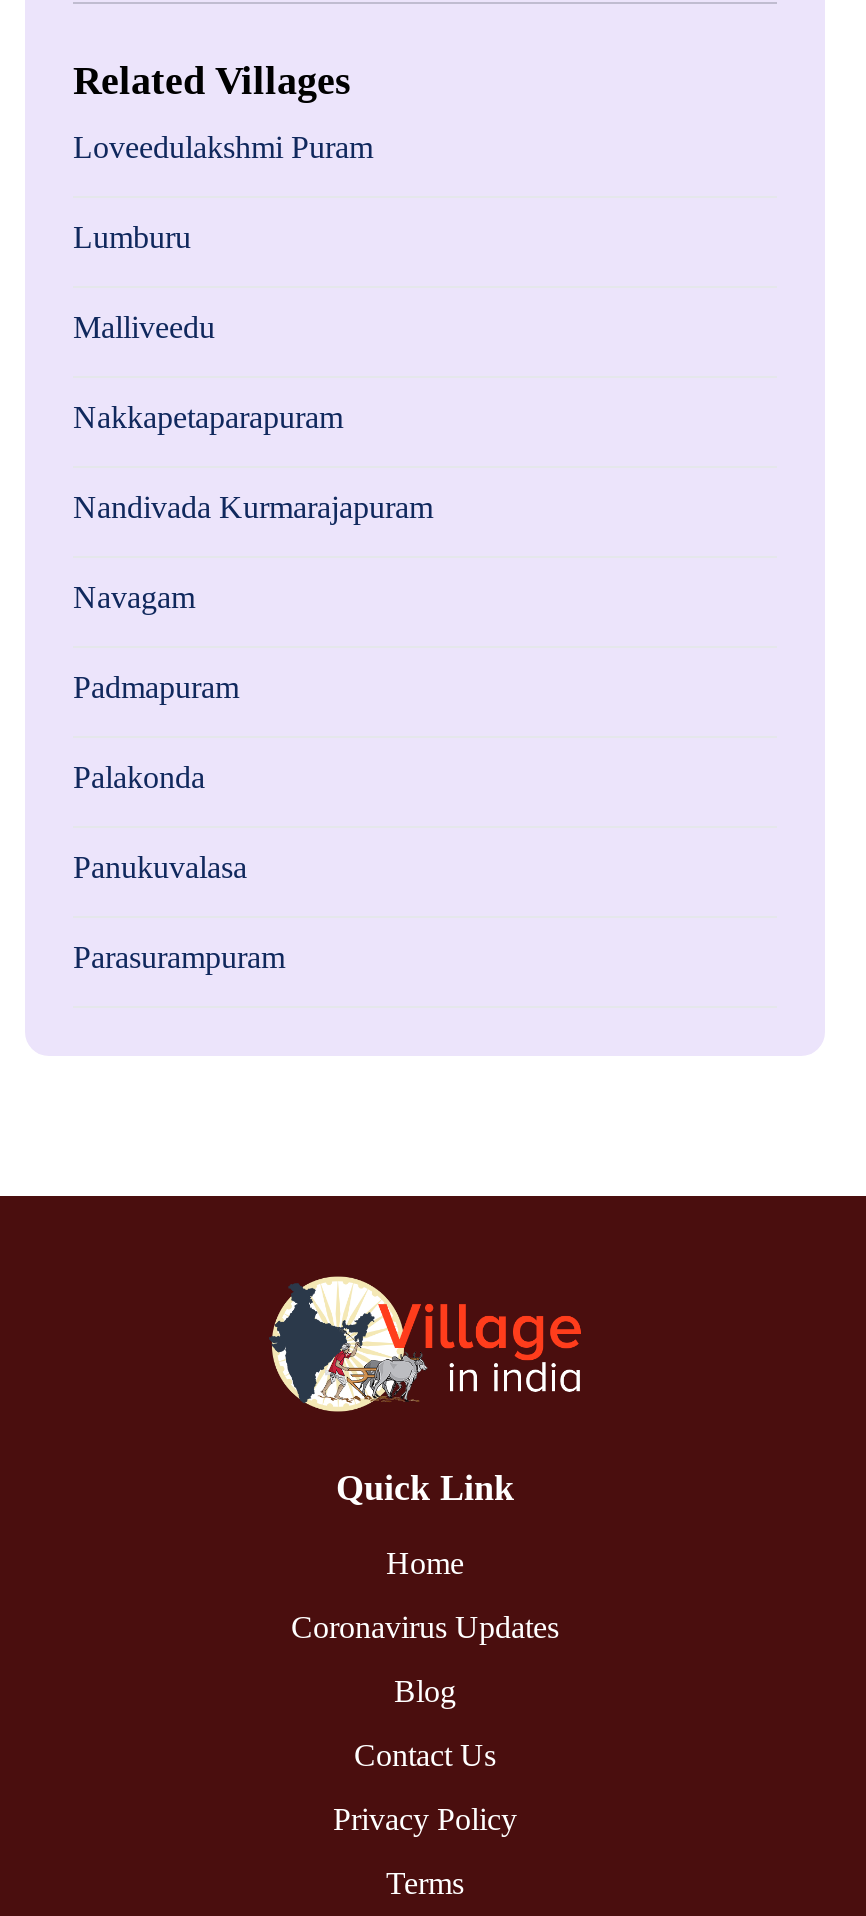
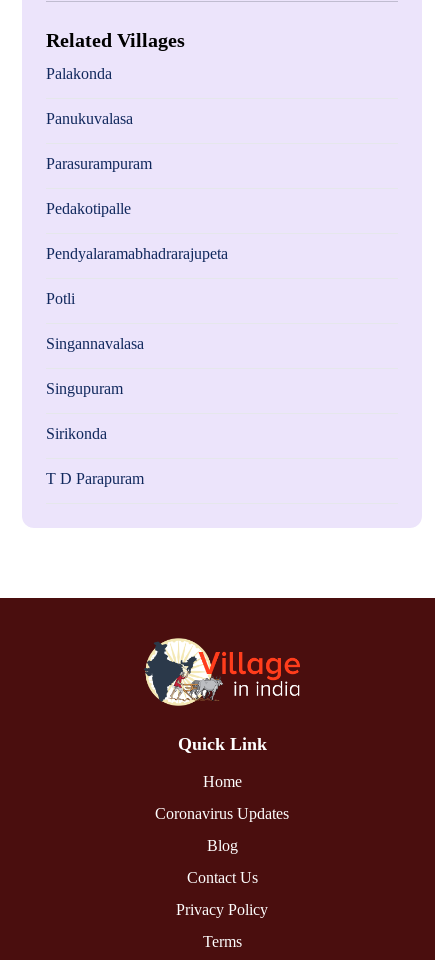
[73,130,433,704] Loveedulakshmi Puram | Lumburu | Malliveedu | Nakkapetaparapuram | Nandivada Kurmarajapuram | Navagam | Padmapuram -> none
moved [73,760,285,974] -> [46,65,152,172]: Palakonda | Panukuvalasa | Parasurampuram
none -> [46,200,228,487] Pedakotipalle | Pendyalaramabhadrarajupeta | Potli | Singannavalasa | Singupuram | Sirikonda | T D Parapuram

